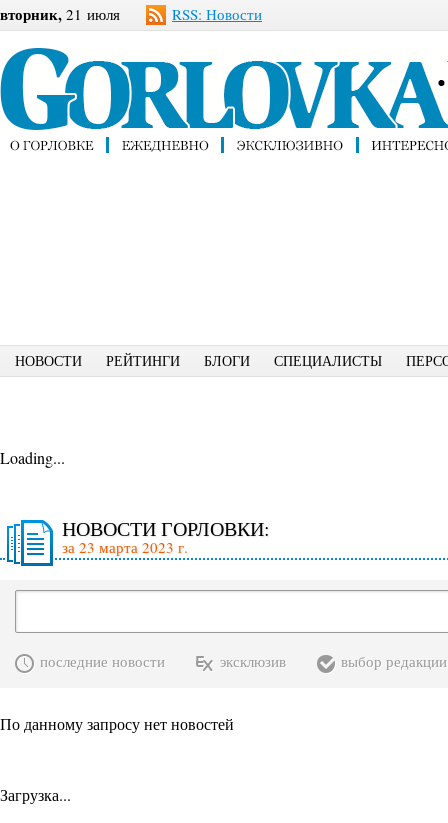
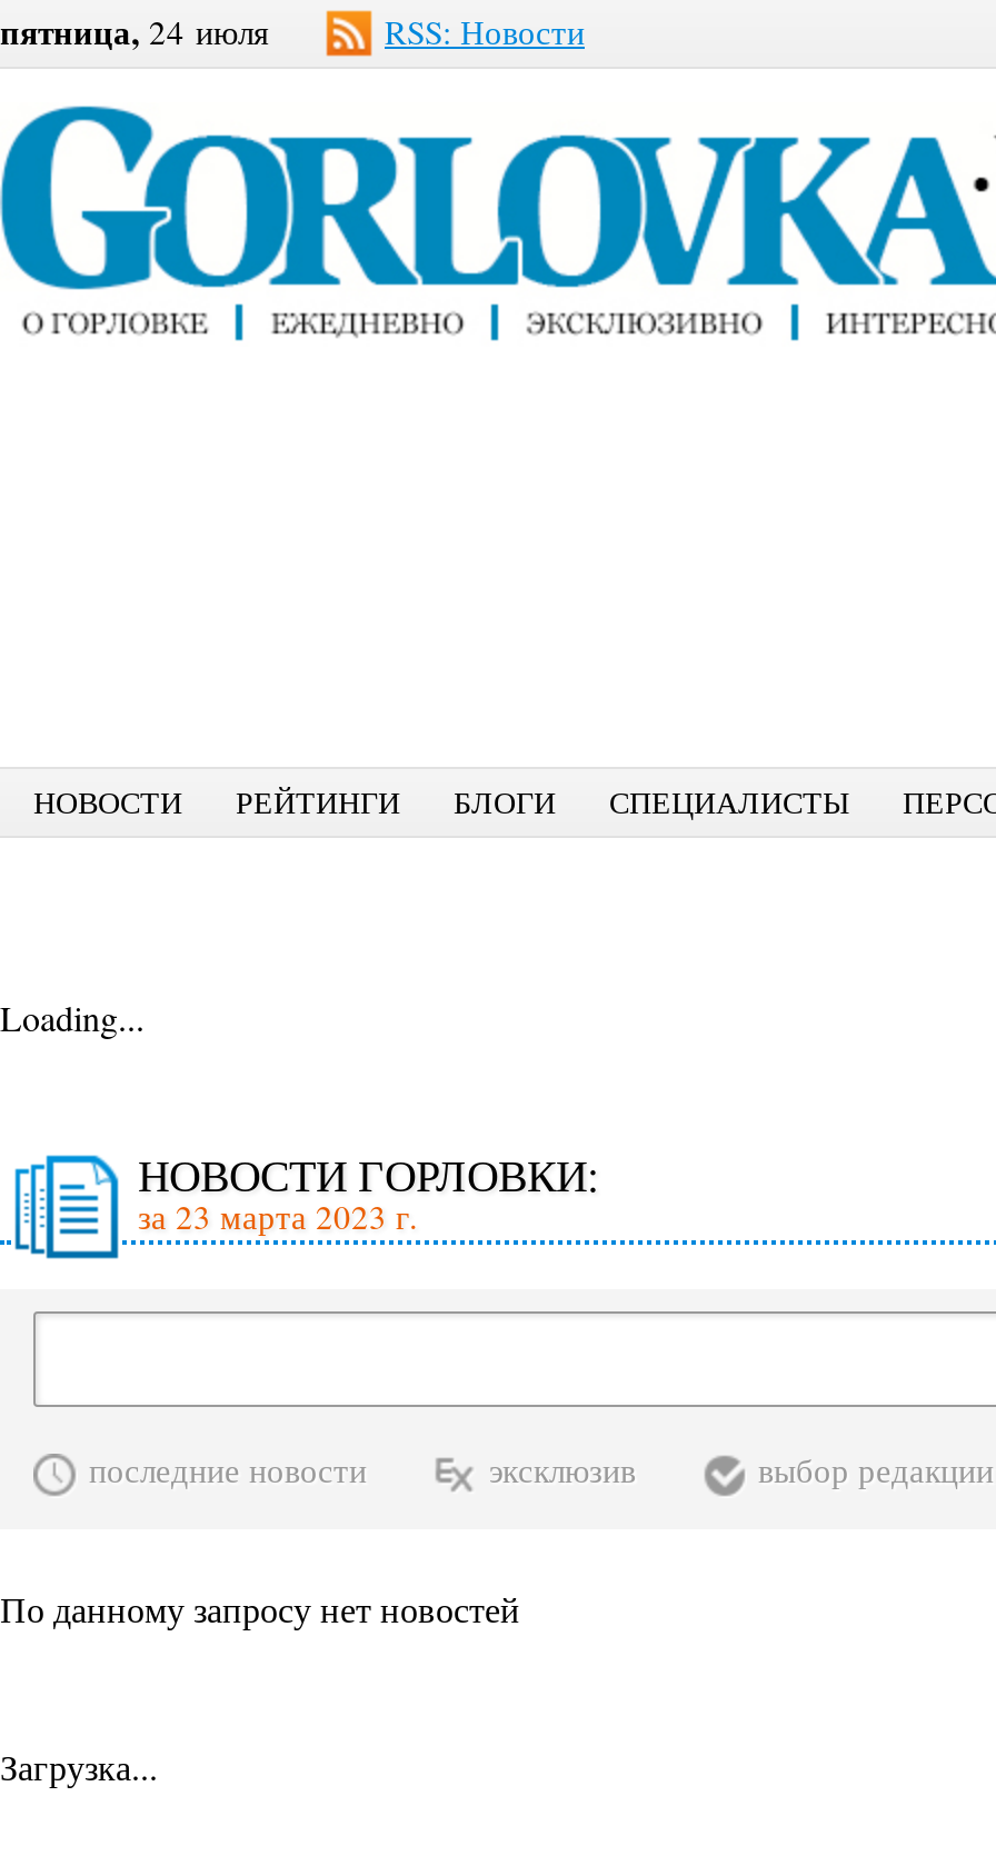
[0,3,120,25] вторник, 21 июля -> [0,7,269,56] пятница, 24 июля

